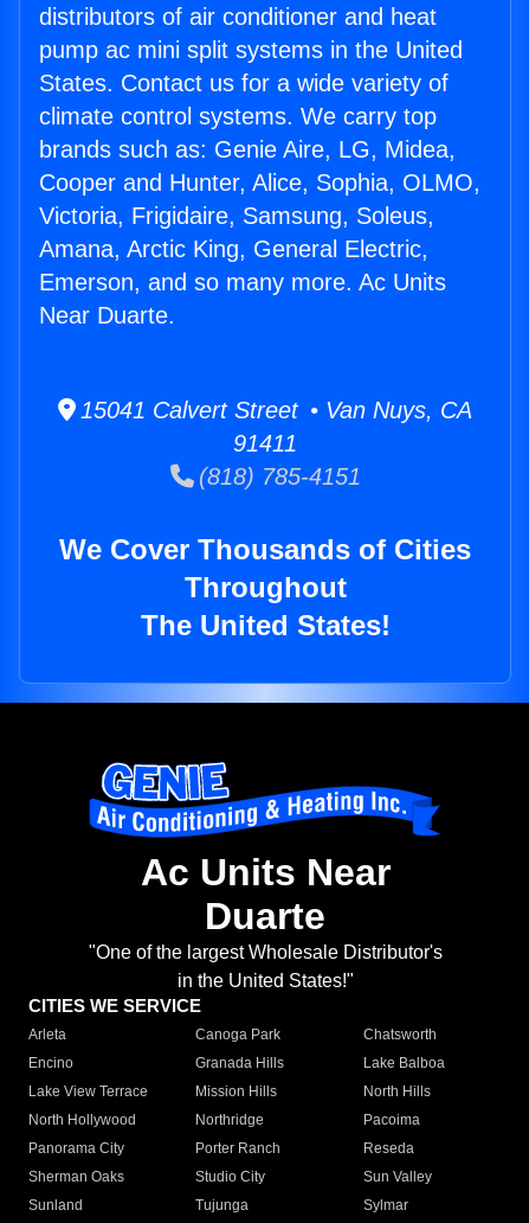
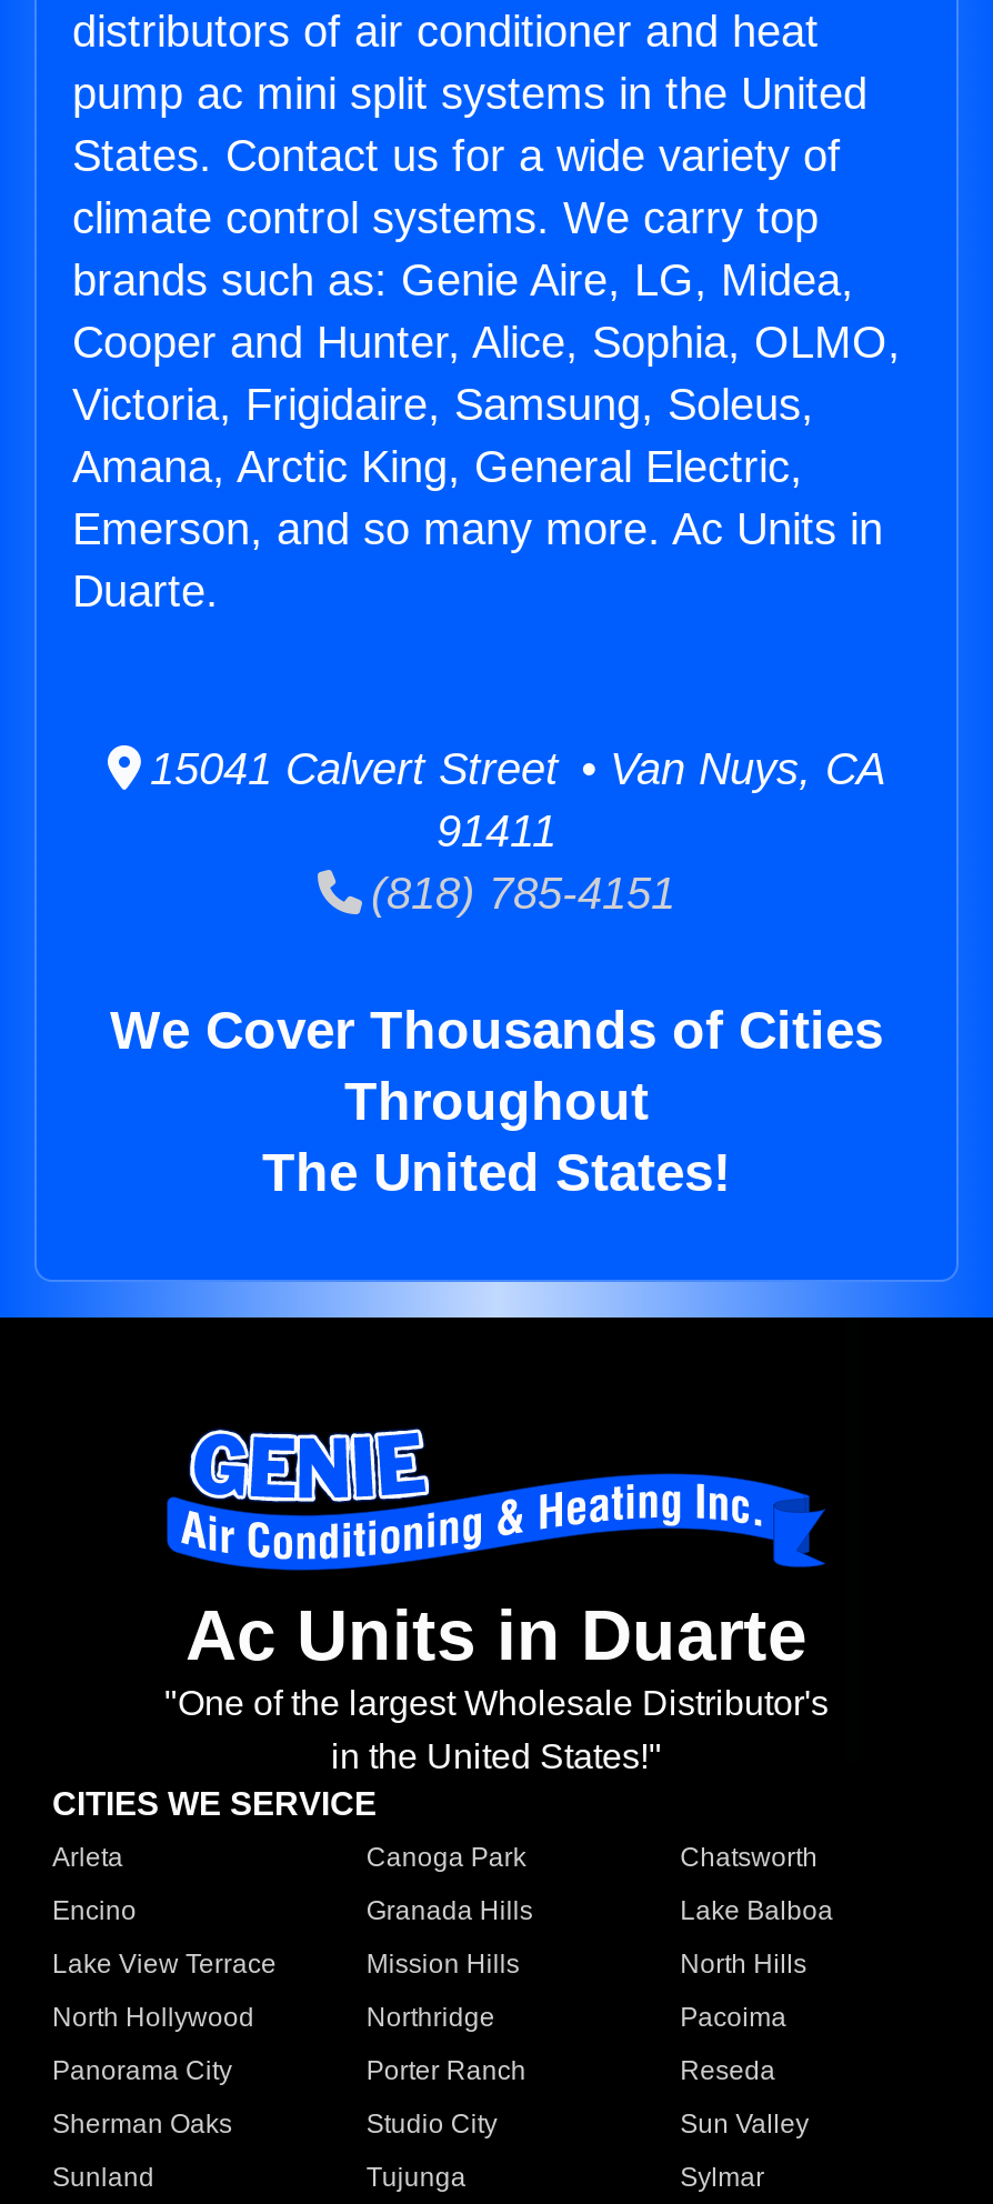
[39,269,446,328] Emerson, and so many more. Ac Units | Near Duarte. -> [72,504,883,615] Emerson, and so many more. Ac Units in | Duarte.
[140,851,390,938] Ac Units Near | Duarte -> [185,1596,808,1676] Ac Units in Duarte

